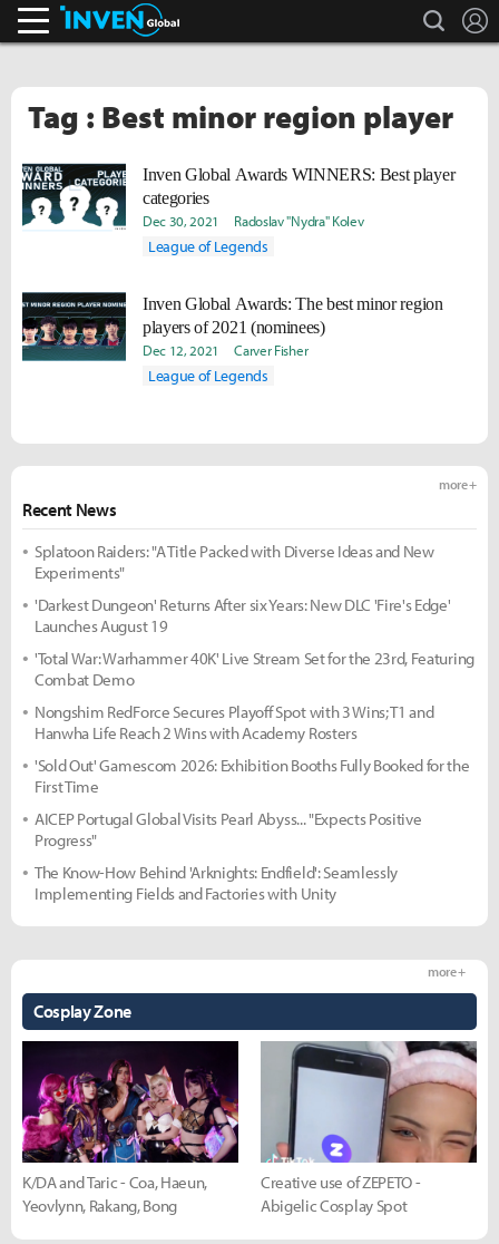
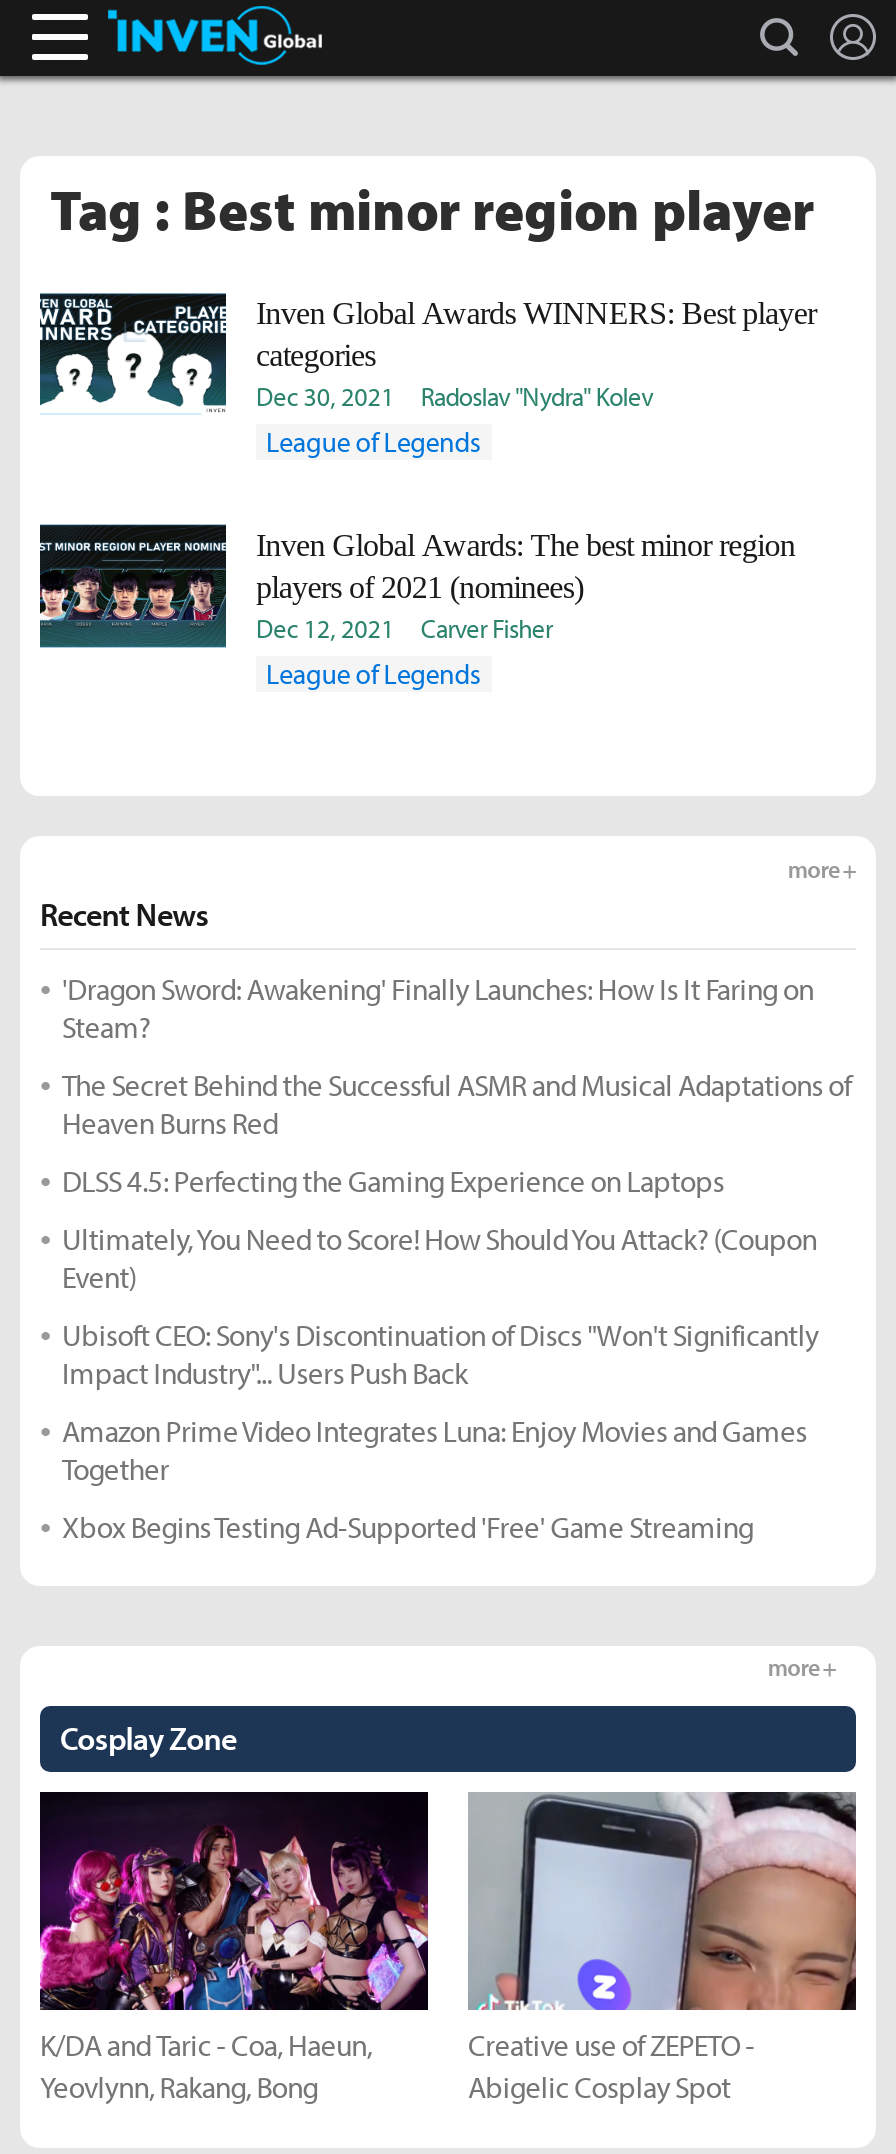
[35,541,434,583] Splatoon Raiders: "A Title Packed with Diverse Ideas and New | Experiments" -> [62,970,814,1046] 'Dragon Sword: Awakening' Finally Launches: How Is It Faring on | Steam?
[35,594,451,636] 'Darkest Dungeon' Returns After six Years: New DLC 'Fire's Edge' | Launches August 19 -> [62,1066,851,1142] The Secret Behind the Successful ASMR and Musical Adaptations of | Heaven Burns Red
[35,648,474,690] 'Total War: Warhammer 40K' Live Stream Set for the 23rd, Featuring | Combat Demo -> [62,1162,724,1200] DLSS 4.5: Perfecting the Gaming Experience on Laptops
[35,701,434,744] Nongshim RedForce Secures Playoff Spot with 3 Wins; T1 and | Hanwha Life Reach 2 Wins with Academy Rosters -> [62,1220,817,1296] Ultimately, You Need to Score! How Should You Attack? (Coupon | Event)
[35,755,469,797] 'Sold Out' Gamescom 2026: Exhibition Booths Fully Booked for the | First Time -> [62,1316,818,1392] Ubisoft CEO: Sony's Discontinuation of Discs "Won't Significantly | Impact Industry"... Users Push Back
[35,808,422,851] AICEP Portugal Global Visits Pearl Abyss... "Expects Positive | Progress" -> [62,1412,807,1488] Amazon Prime Video Integrates Luna: Enjoy Movies and Games | Together
[35,862,398,904] The Know-How Behind 'Arknights: Endfield': Seamlessly | Implementing Fields and Factories with Unity -> [62,1508,753,1546] Xbox Begins Testing Ad-Supported 'Free' Game Streaming

